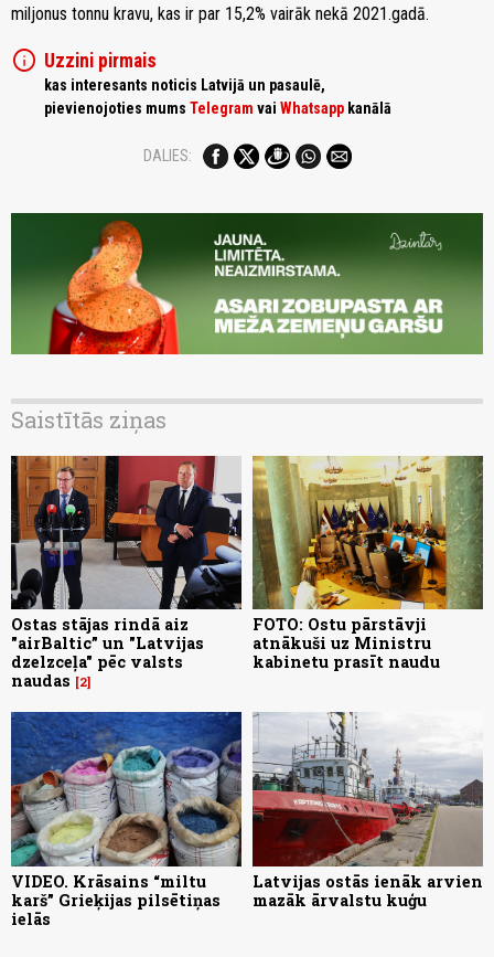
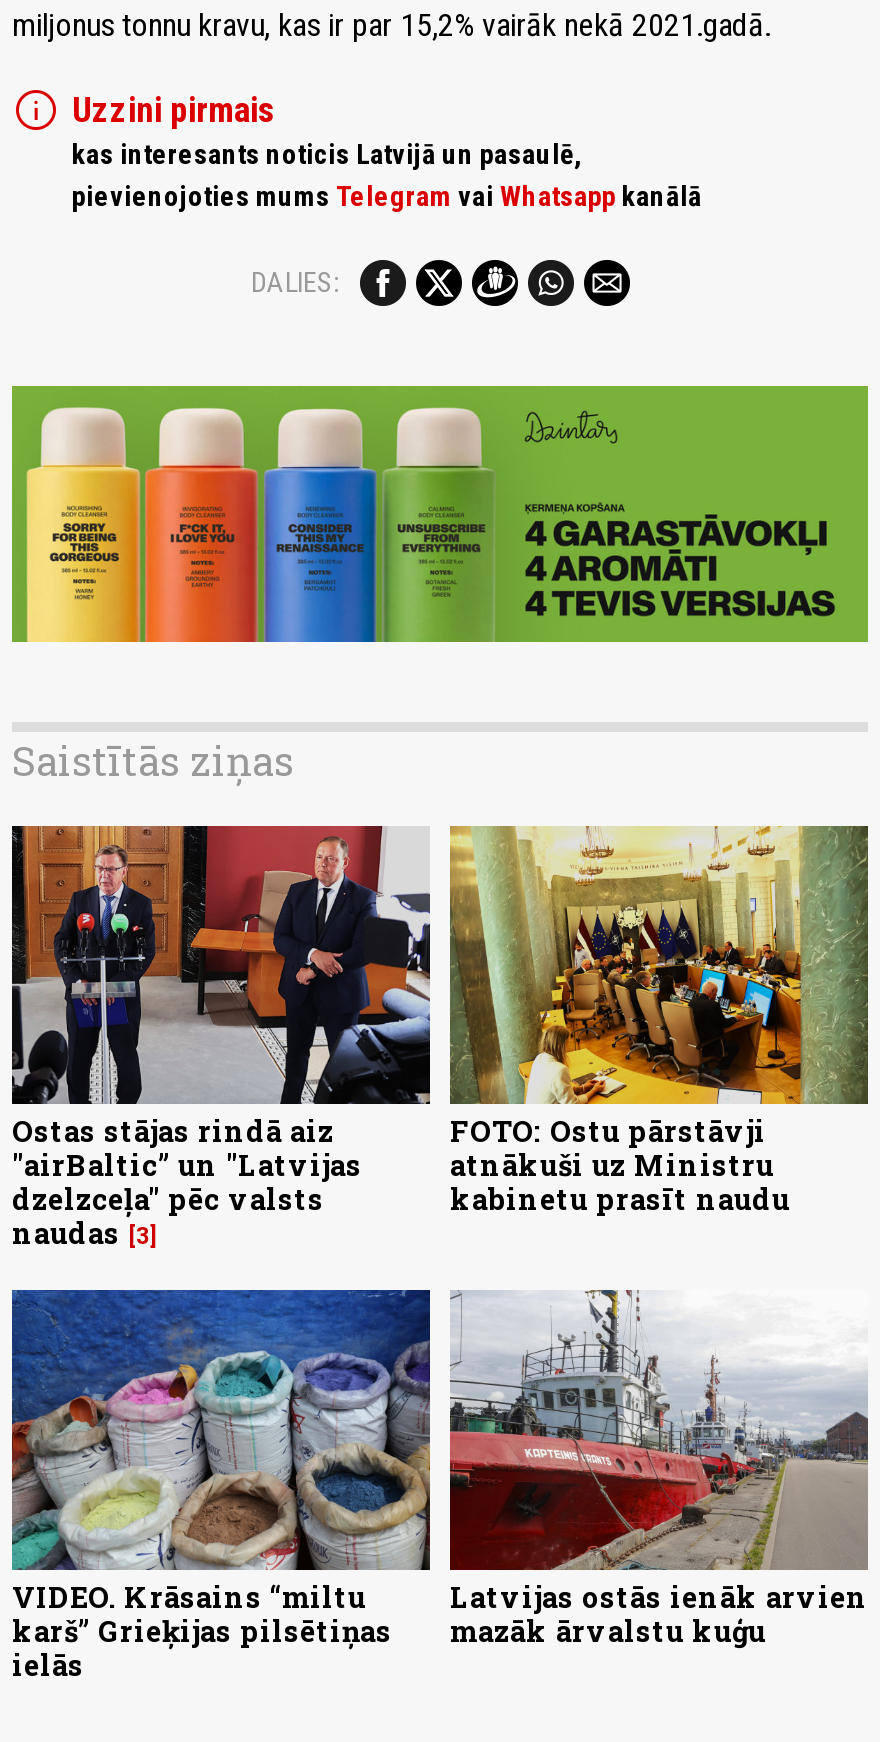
[10,212,484,355] [image] -> [10,384,870,644] [image]
[11,670,87,691] naudas 2 -> [12,1215,150,1253] naudas 3

